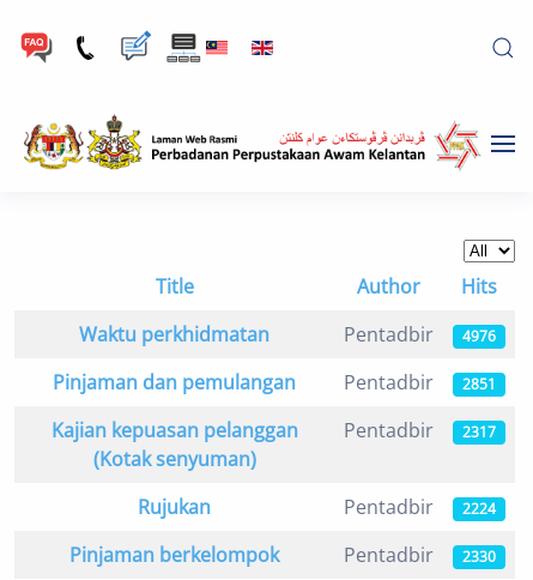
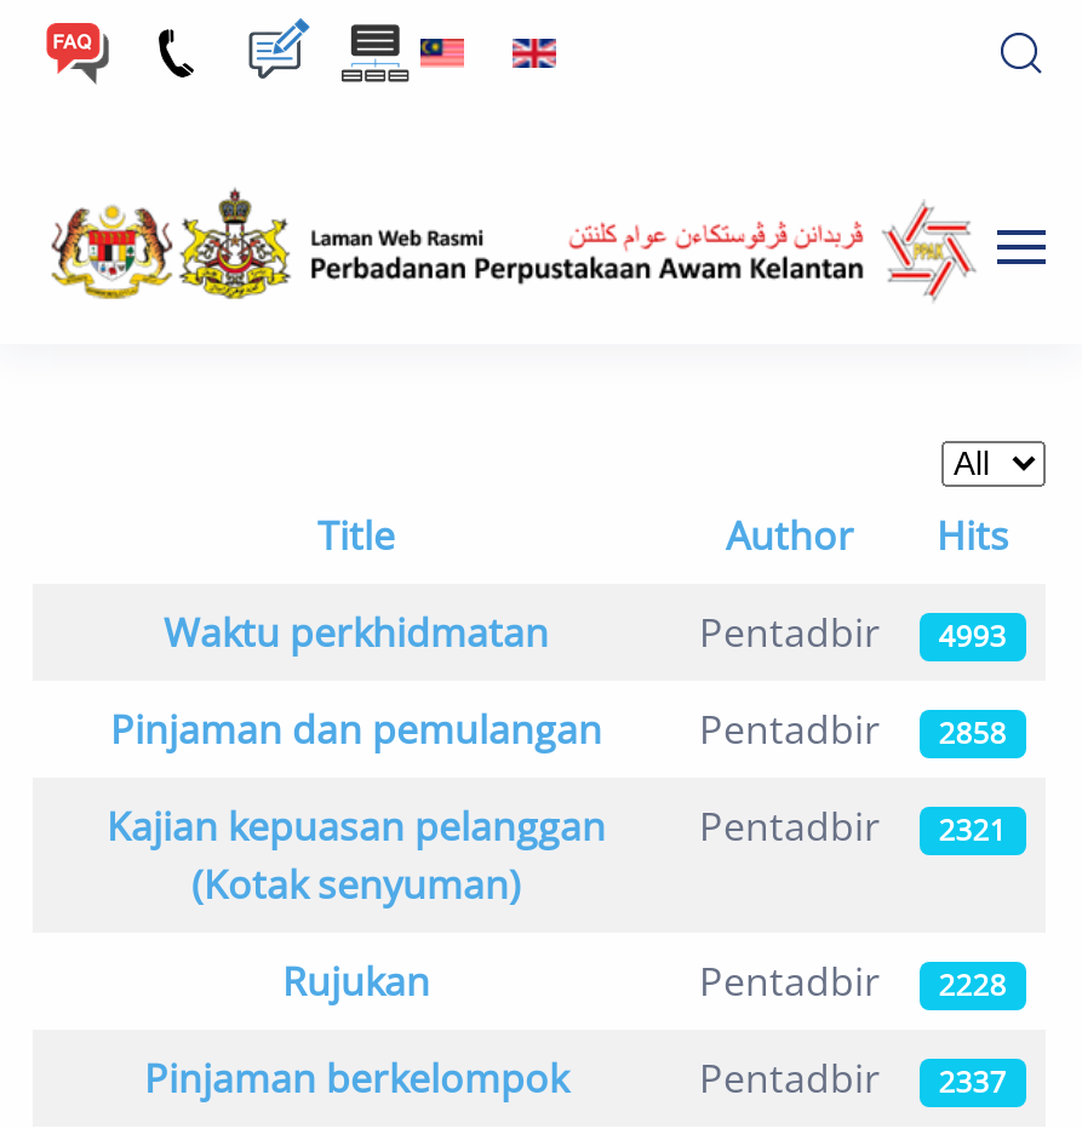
[344,321,496,348] Pentadbir 4976 -> [699,606,1006,659] Pentadbir 4993
[53,369,496,395] Pinjaman dan pemulangan Pentadbir 2851 -> [110,703,1006,756] Pinjaman dan pemulangan Pentadbir 2858
[51,417,496,443] Kajian kepuasan pelanggan Pentadbir 2317 -> [107,800,1006,853] Kajian kepuasan pelanggan Pentadbir 2321
[344,494,496,520] Pentadbir 2224 -> [699,955,1006,1008] Pentadbir 2228
[344,542,496,568] Pentadbir 2330 -> [699,1051,1006,1105] Pentadbir 2337

